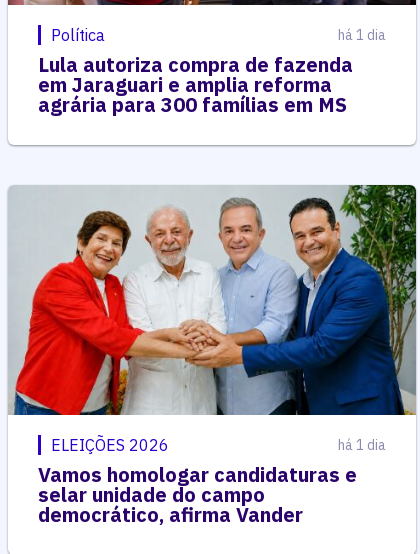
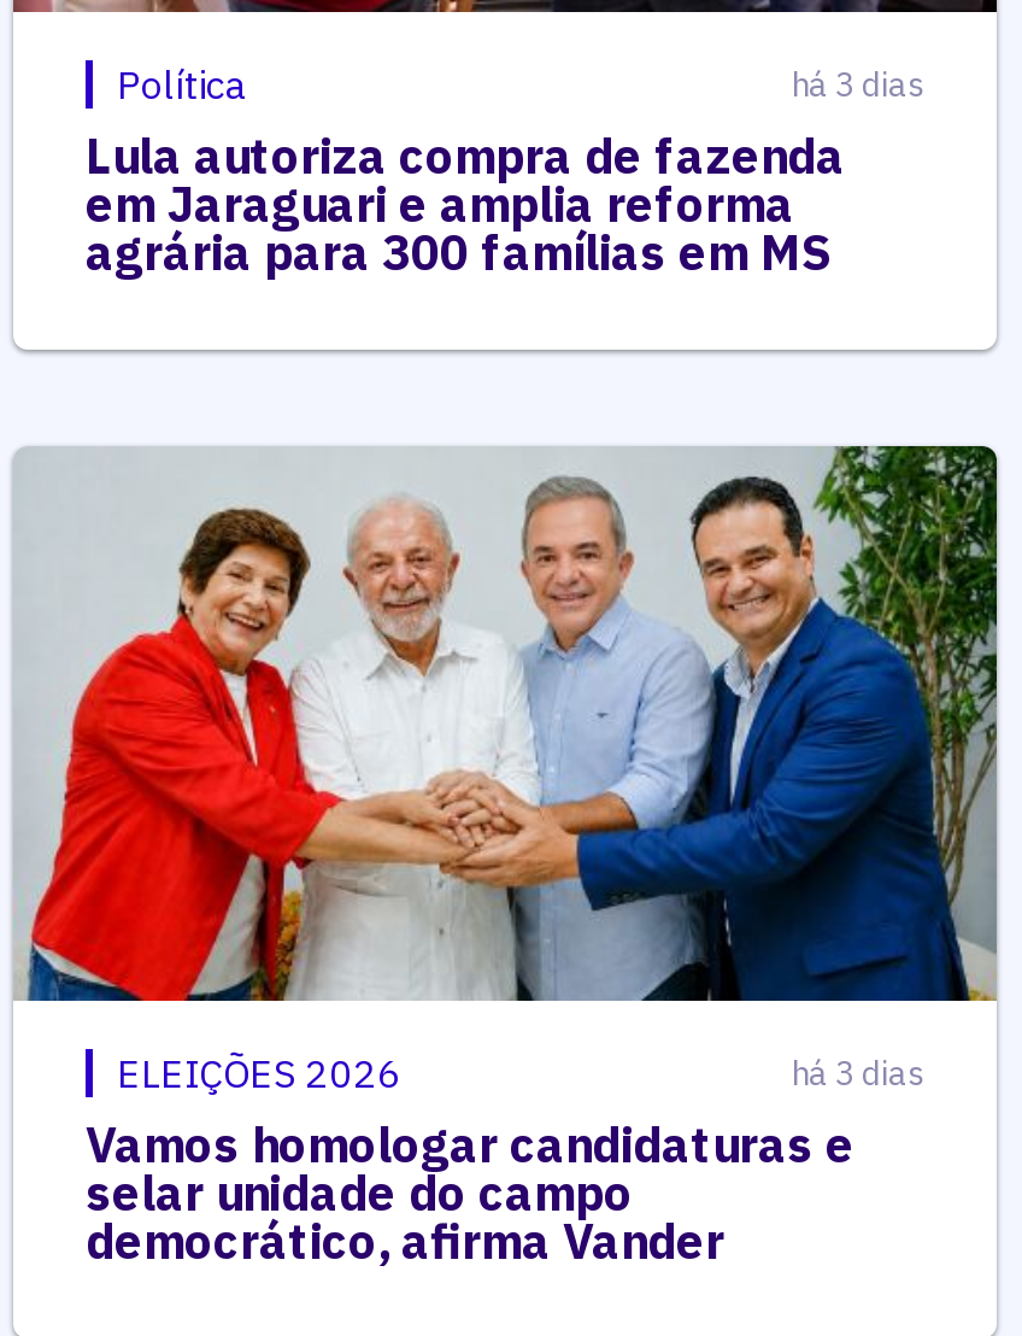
[338,26,386,44] há 1 dia -> [792,63,924,106] há 3 dias
[338,435,386,453] há 1 dia -> [792,1050,924,1094] há 3 dias

